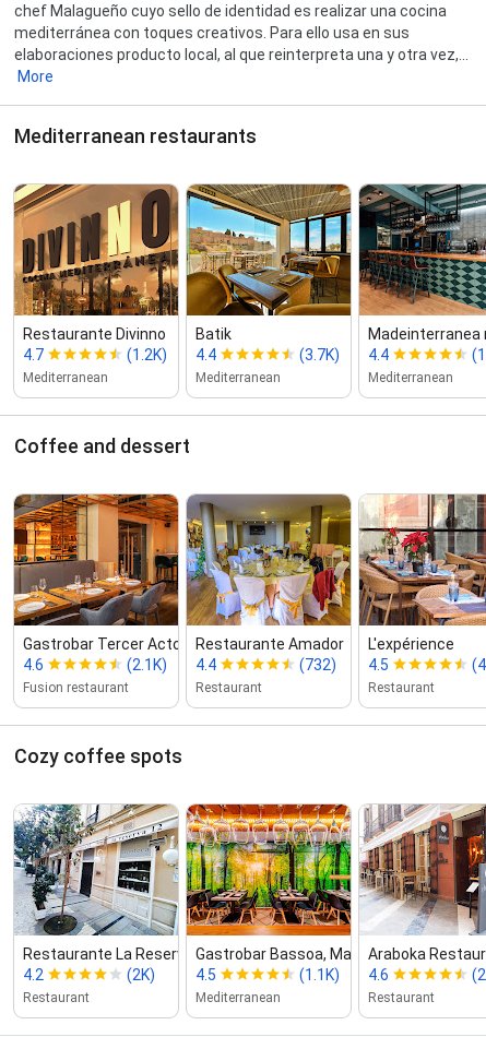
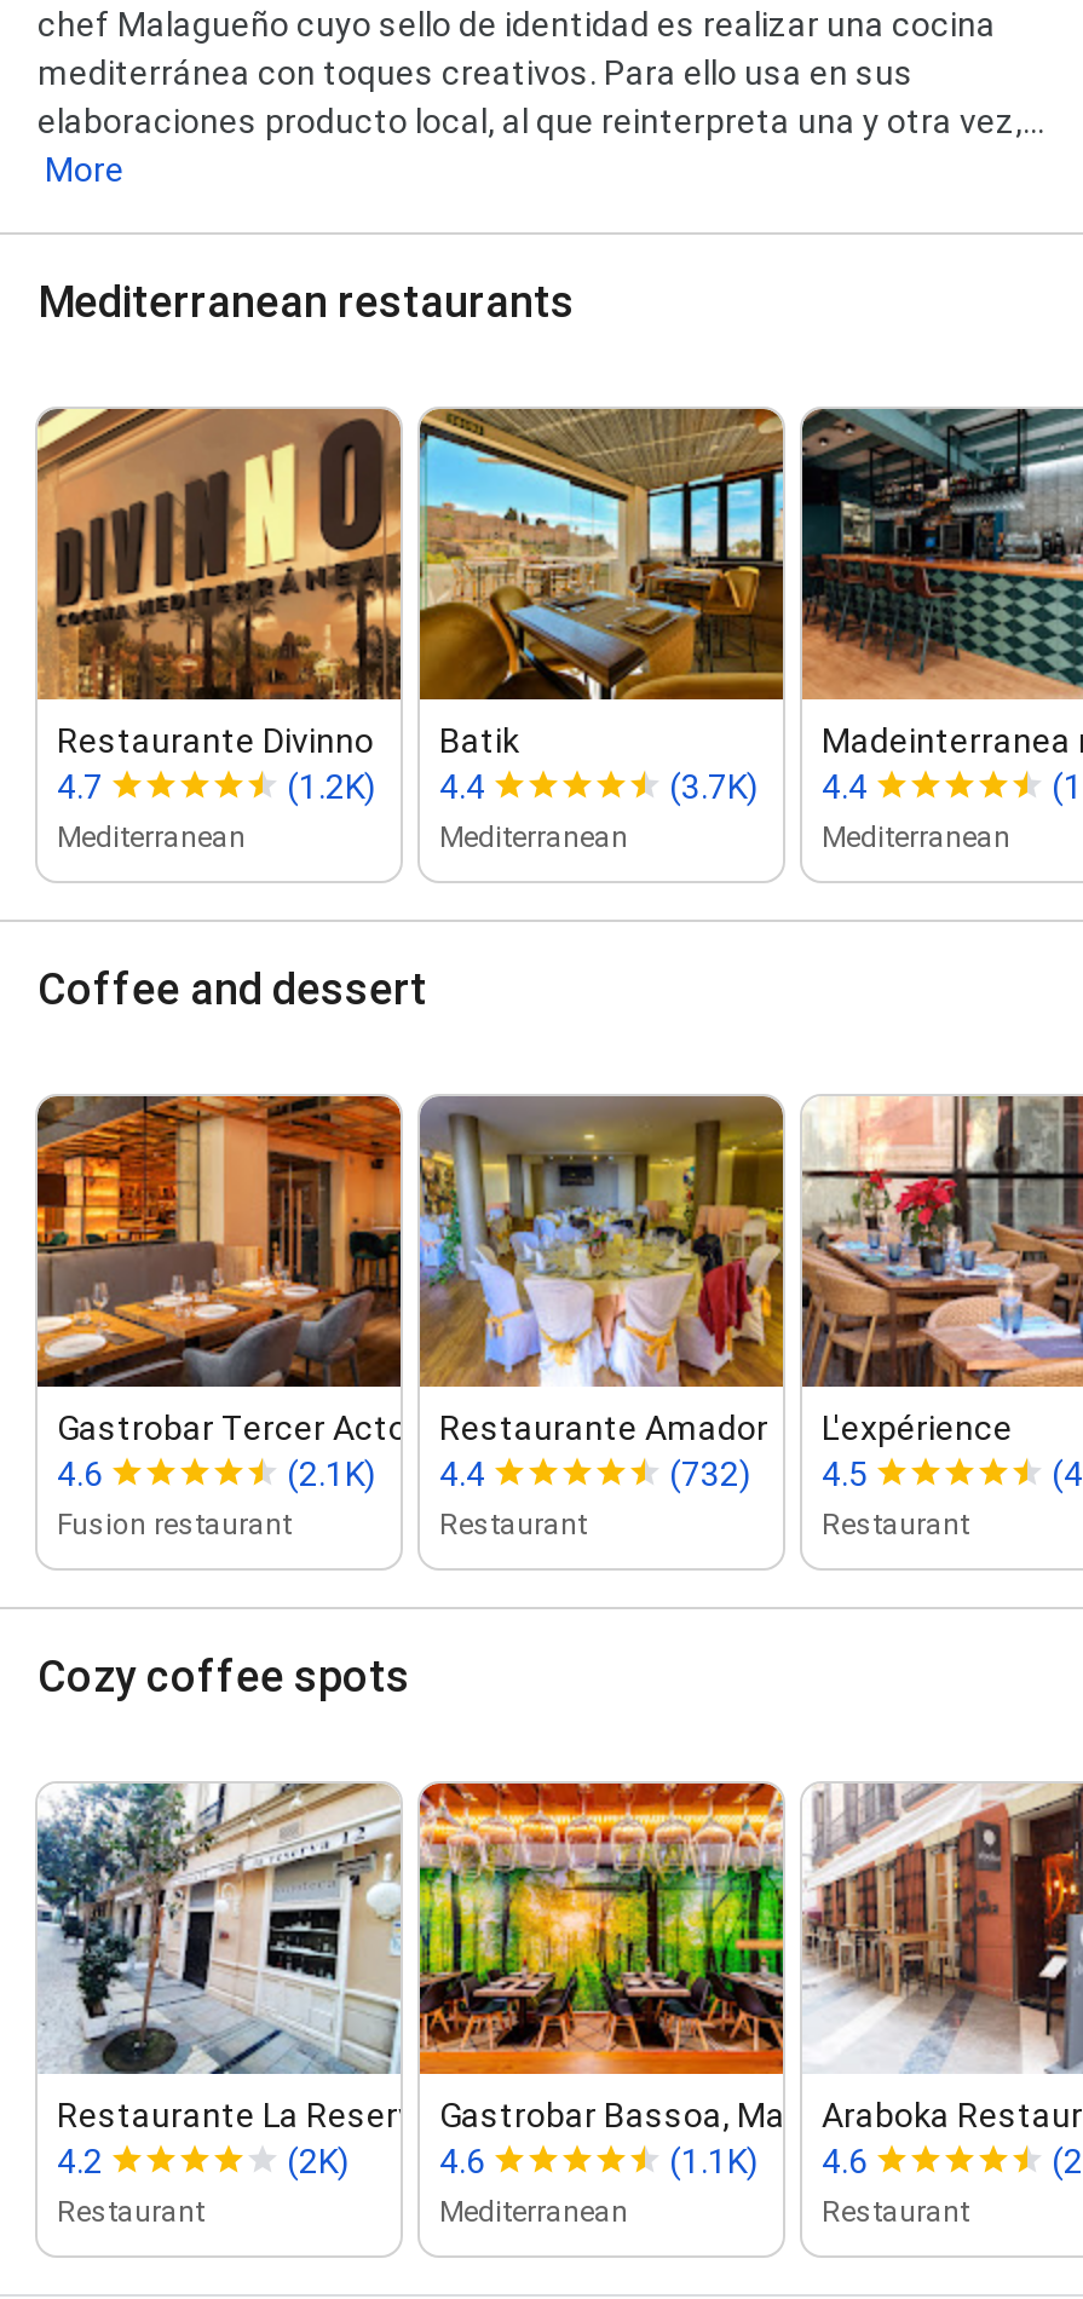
[195,966,216,983] 4.5 -> [439,2141,485,2180] 4.6

